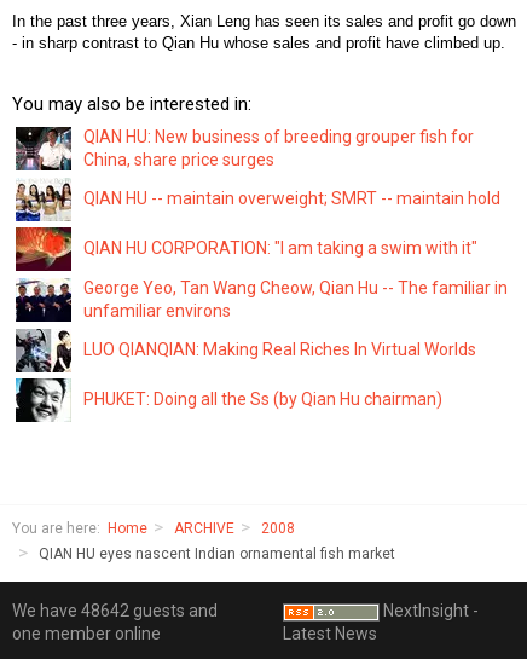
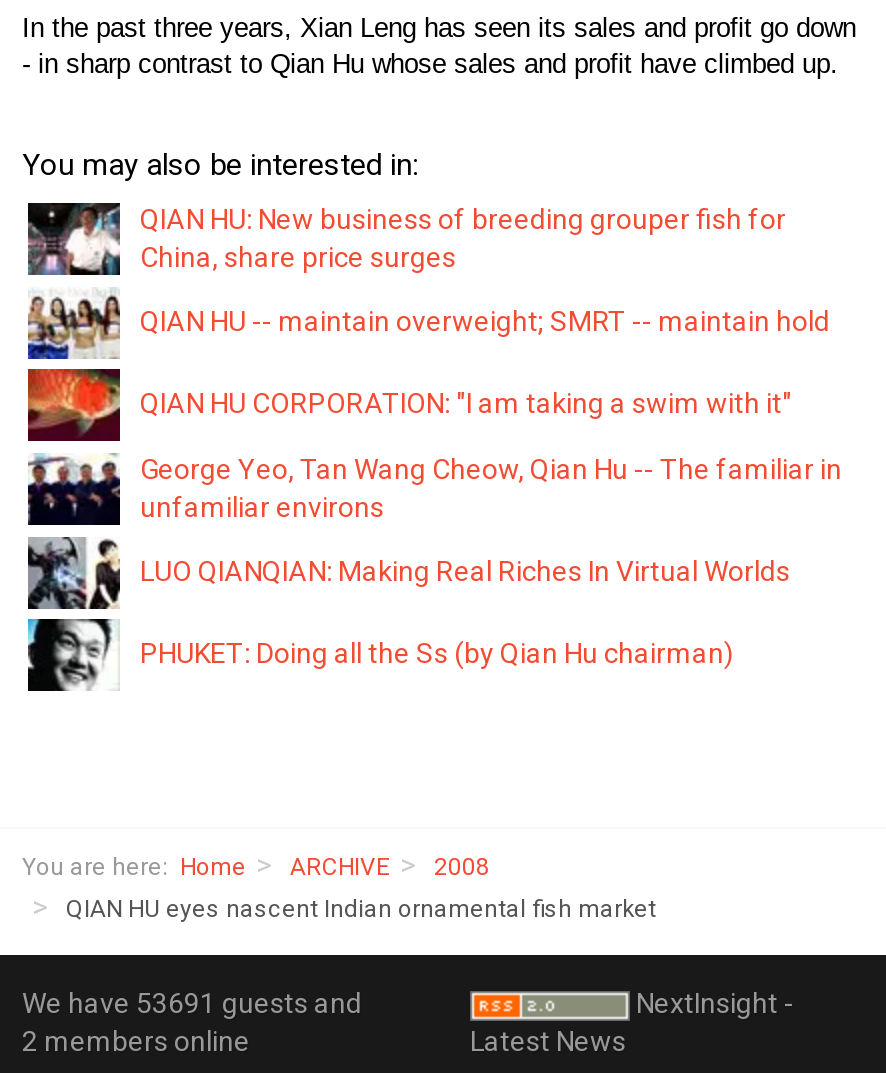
[12,601,218,620] We have 48642 guests and -> [22,987,362,1019] We have 53691 guests and
[12,624,161,643] one member online -> [22,1025,250,1057] 2 members online

